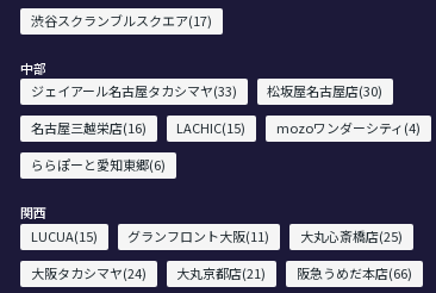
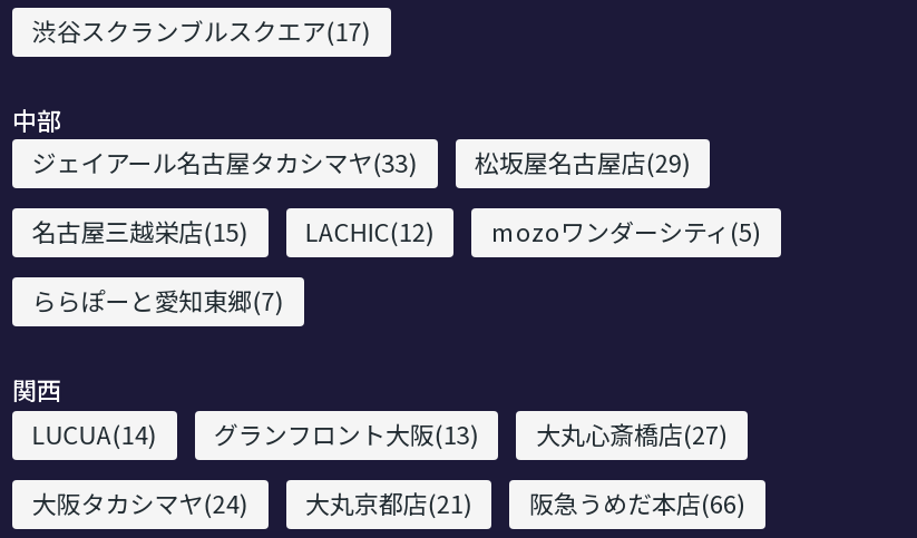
[267,81,383,101] 松坂屋名古屋店(30) -> [474,145,691,180] 松坂屋名古屋店(29)
[31,118,421,137] 名古屋三越栄店(16) | LACHIC(15) | mozoワンダーシティ(4) -> [32,214,761,249] 名古屋三越栄店(15) | LACHIC(12) | mozoワンダーシティ(5)
[31,155,165,174] ららぽーと愛知東郷(6) -> [32,283,284,318] ららぽーと愛知東郷(7)
[31,226,403,245] LUCUA(15) | グランフロント大阪(11) | 大丸心斎橋店(25) -> [32,415,728,451] LUCUA(14) | グランフロント大阪(13) | 大丸心斎橋店(27)

